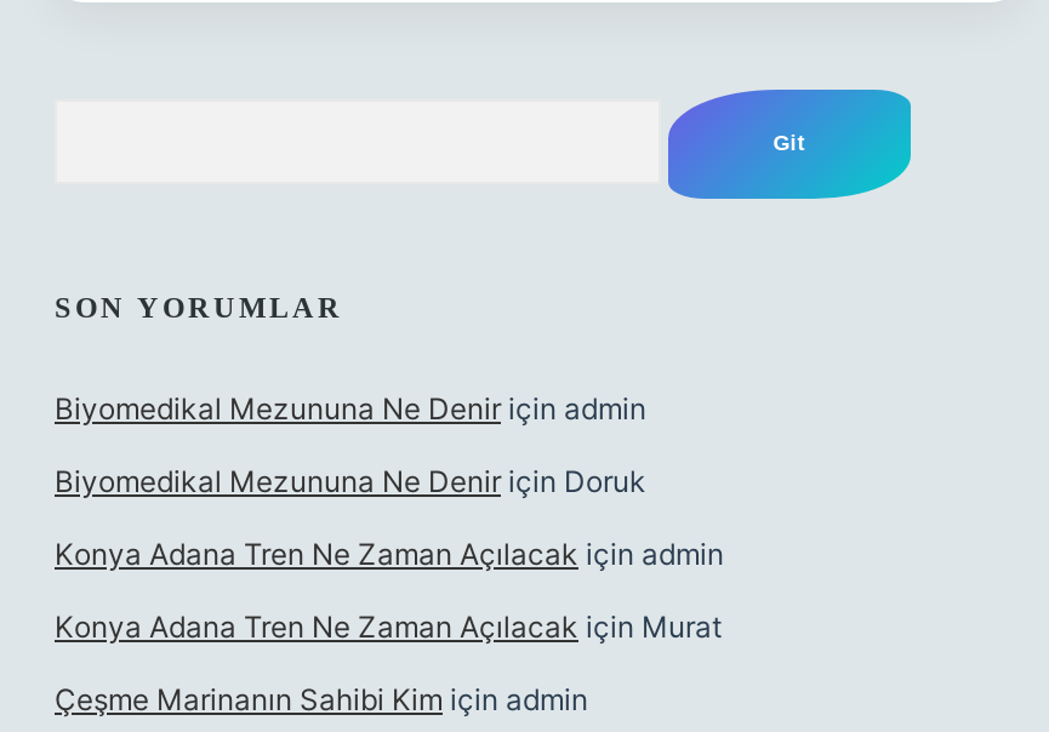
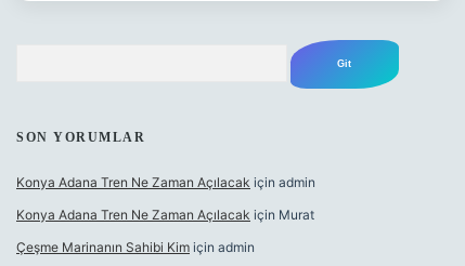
[55,390,646,499] Biyomedikal Mezununa Ne Denir için admin | Biyomedikal Mezununa Ne Denir için Doruk -> none

